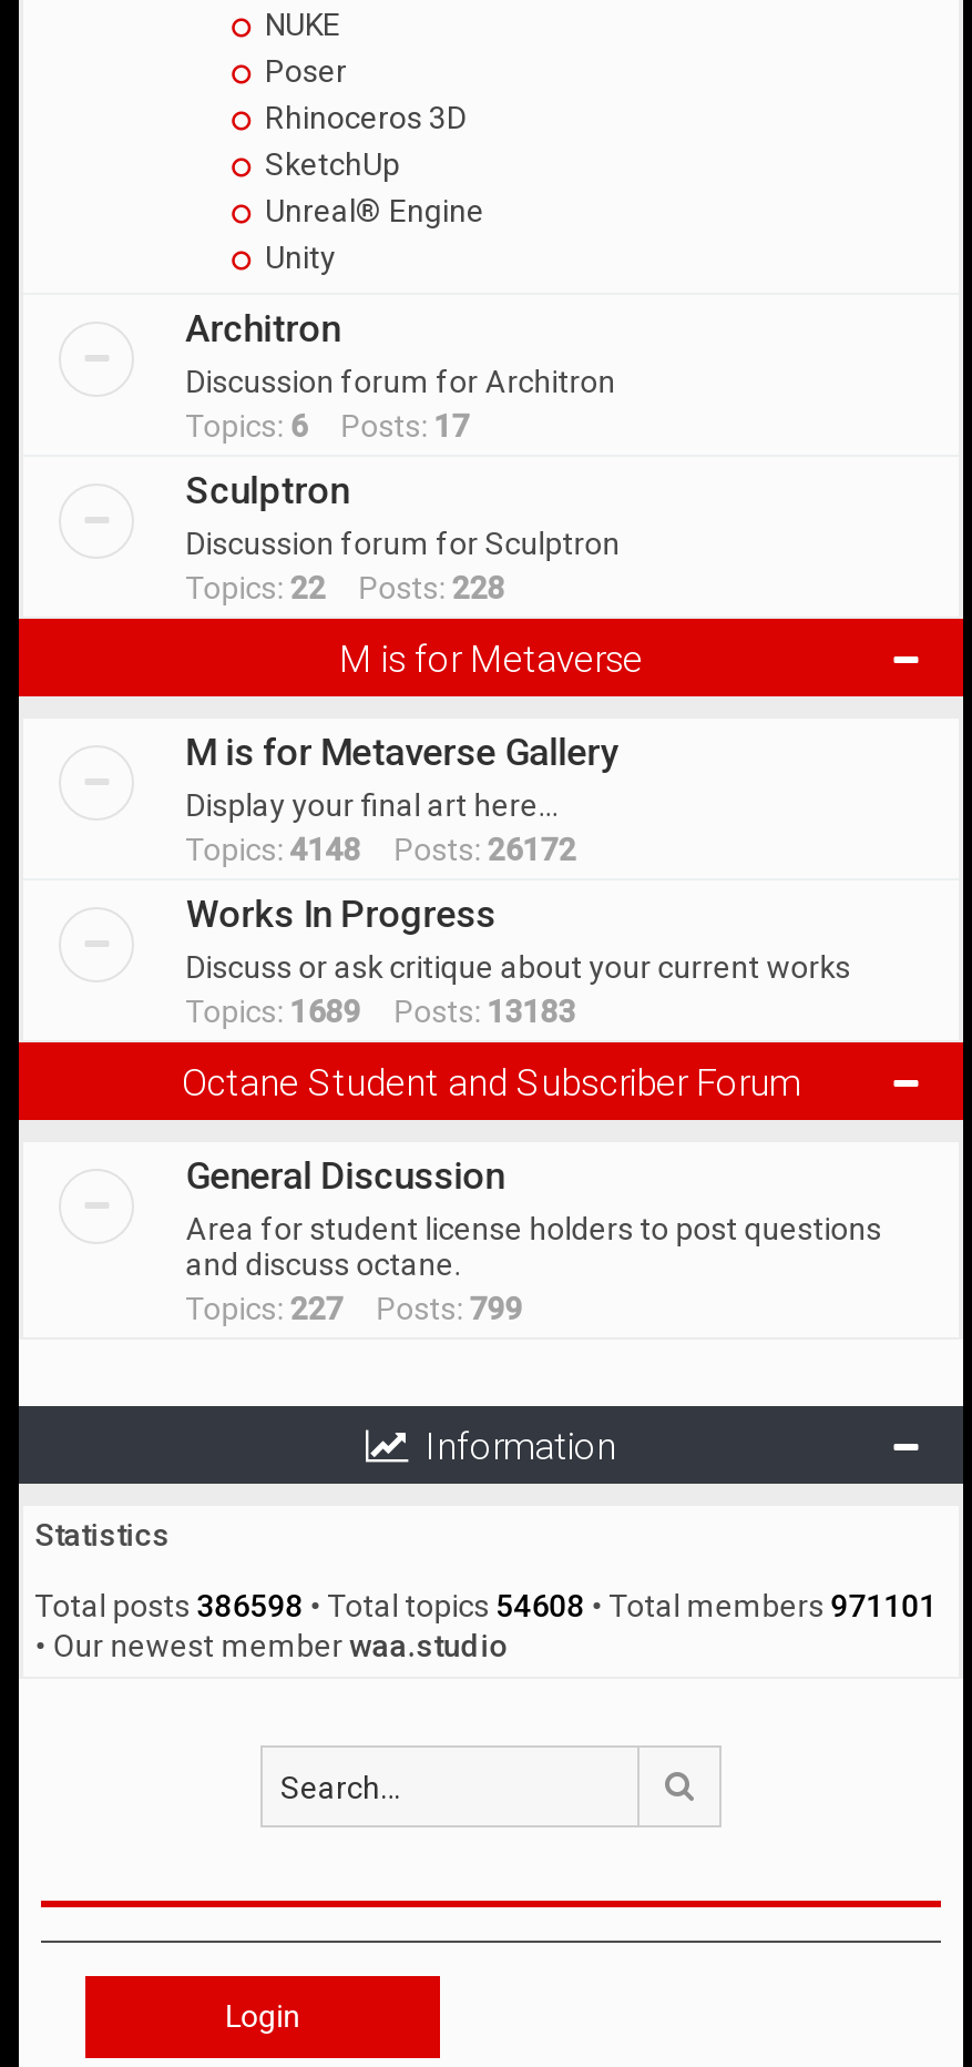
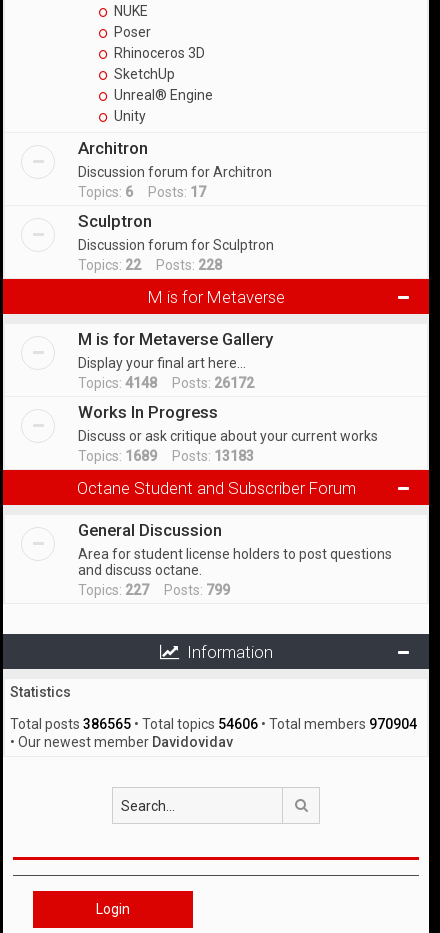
[35,1588,937,1623] Total posts 386598 • Total topics 54608 • Total members 971101 -> [10,716,417,732] Total posts 386565 • Total topics 54606 • Total members 970904
[35,1628,509,1663] • Our newest member waa.studio -> [10,734,233,750] • Our newest member Davidovidav

